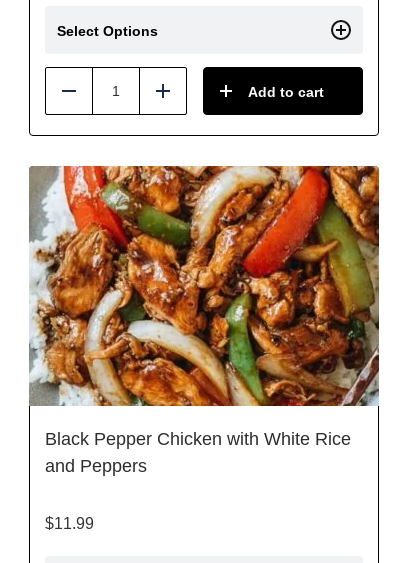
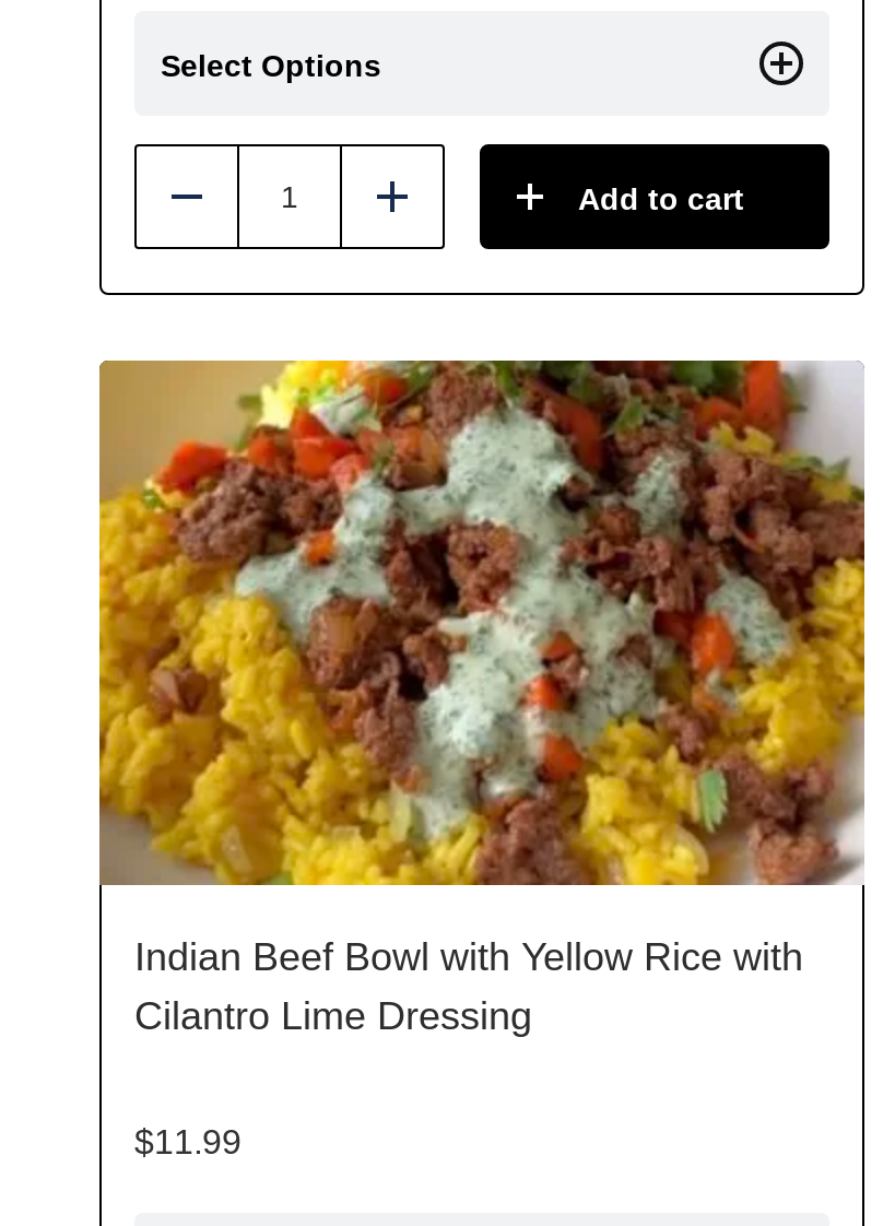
[28,165,380,476] [image] | Black Pepper Chicken with White Rice | and Peppers -> [97,358,867,1039] [image] | Indian Beef Bowl with Yellow Rice with | Cilantro Lime Dressing

